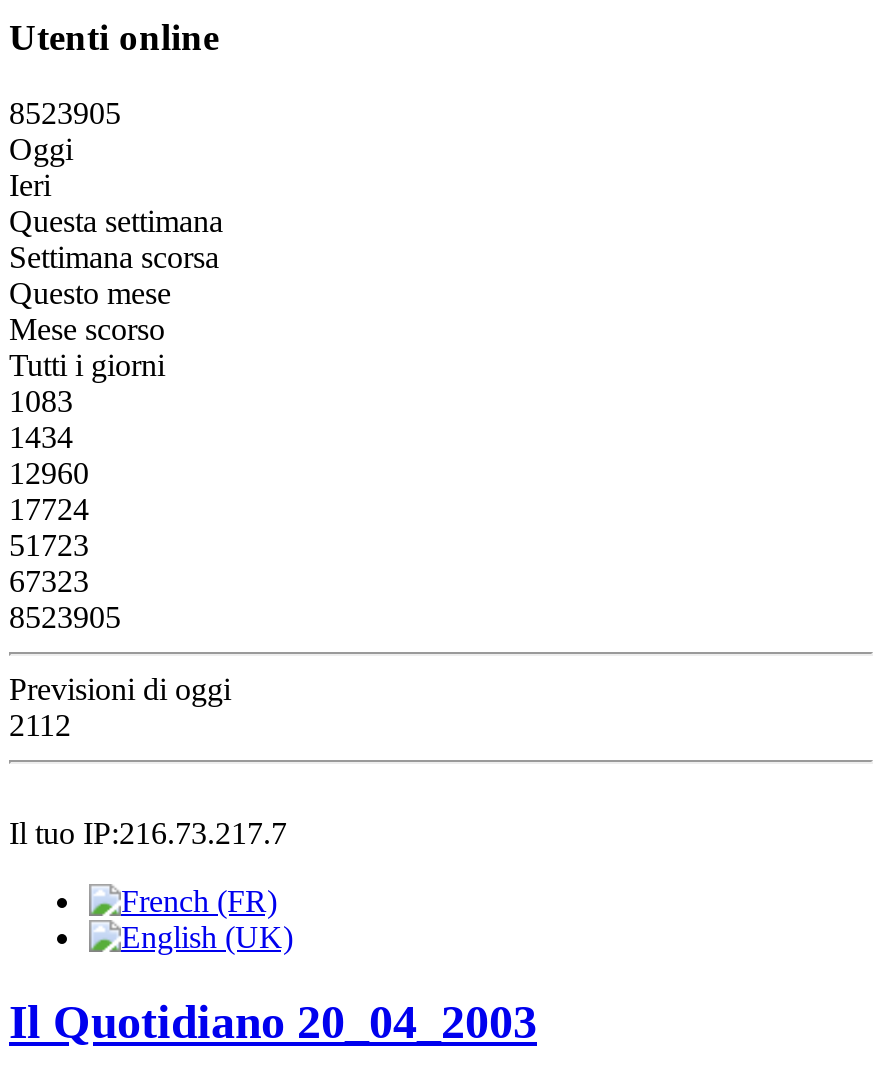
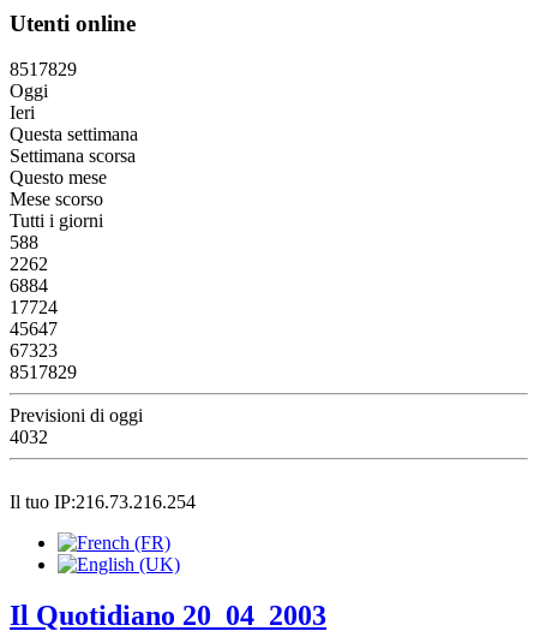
[9,97,121,131] 8523905 -> [10,59,77,80] 8517829
[9,385,73,419] 1083 -> [10,232,38,253] 588
[9,421,73,455] 1434 -> [10,254,48,274] 2262
[9,457,89,491] 12960 -> [10,276,48,296] 6884
[9,529,89,563] 51723 -> [10,319,58,339] 45647
[9,601,121,635] 8523905 -> [10,362,77,383] 8517829
[9,709,71,743] 2112 -> [10,427,48,447] 4032
[9,817,287,851] Il tuo IP:216.73.217.7 -> [10,492,196,512] Il tuo IP:216.73.216.254

